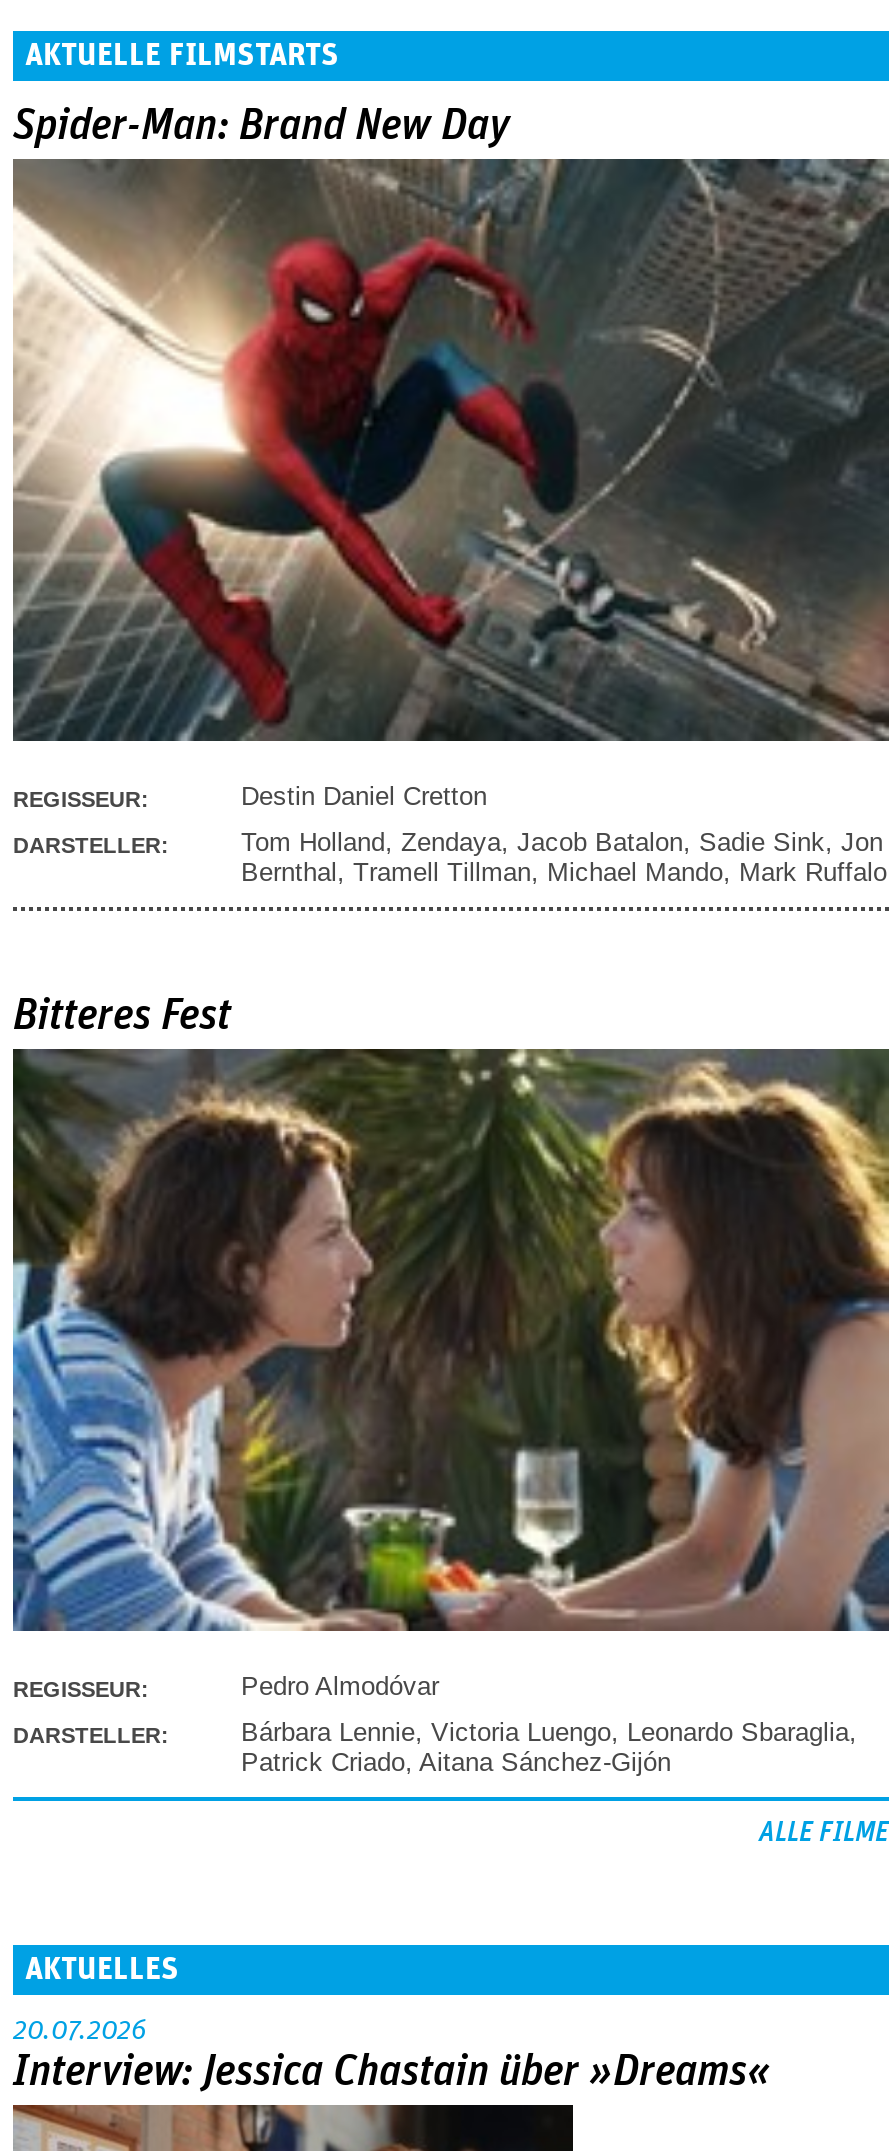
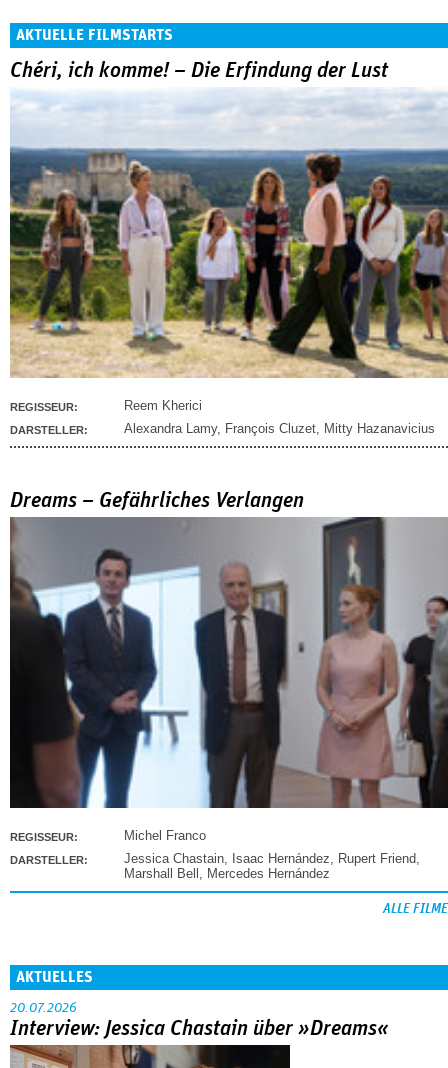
[13,106,509,150] Spider-Man: Brand New Day -> [10,60,388,82] Chéri, ich komme! – Die Erfindung der Lust
[11,157,883,812] [image] | Destin Daniel Cretton -> [9,87,445,413] [image] | Reem Kherici
[241,828,887,888] Tom Holland, Zendaya, Jacob Batalon, Sadie Sink, Jon | Bernthal, Tramell Tillman, Michael Mando, Mark Ruffalo -> [124,421,435,436] Alexandra Lamy, François Cluzet, Mitty Hazanavicius
[13,996,231,1040] Bitteres Fest -> [10,490,304,512] Dreams – Gefährliches Verlangen
[11,1049,883,1702] [image] | Pedro Almodóvar -> [9,517,445,843] [image] | Michel Franco
[241,1718,857,1778] Bárbara Lennie, Victoria Luengo, Leonardo Sbaraglia, | Patrick Criado, Aitana Sánchez-Gijón -> [124,851,420,881] Jessica Chastain, Isaac Hernández, Rupert Friend, | Marshall Bell, Mercedes Hernández

